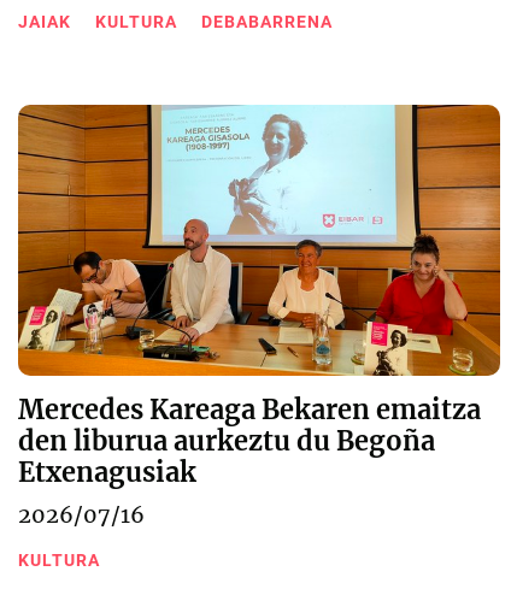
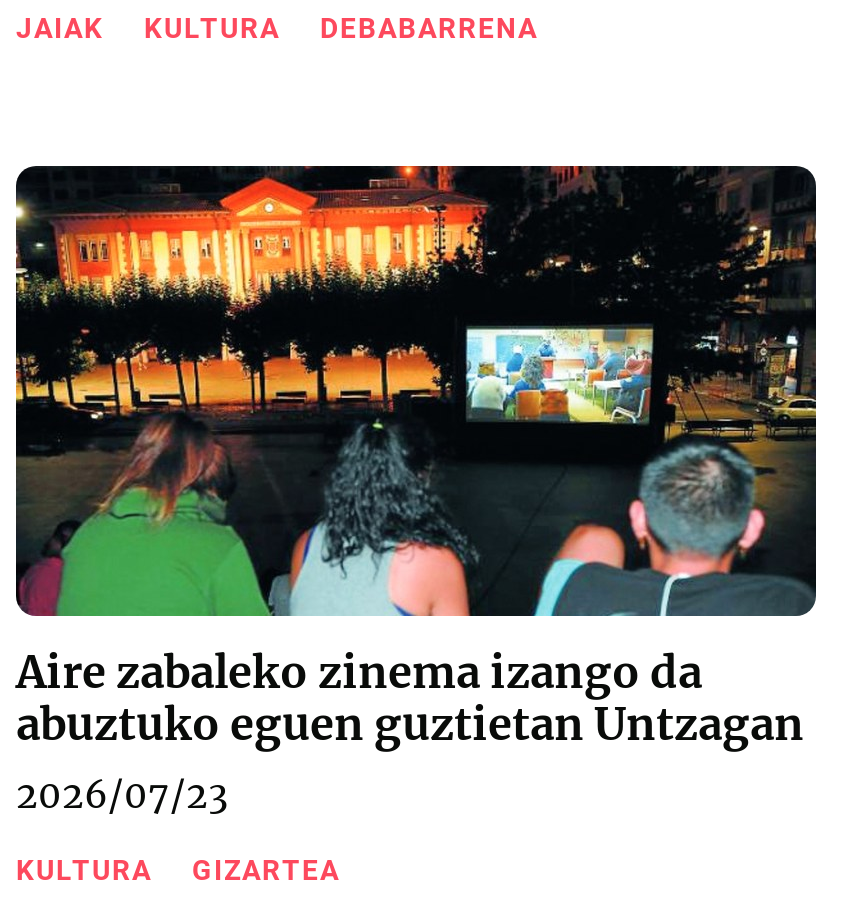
[17,104,501,528] [image] | Mercedes Kareaga Bekaren emaitza | den liburua aurkeztu du Begoña | Etxenagusiak | 2026/07/16 -> [14,164,818,818] [image] | Aire zabaleko zinema izango da | abuztuko eguen guztietan Untzagan | 2026/07/23
none -> [192,854,340,886] GIZARTEA

